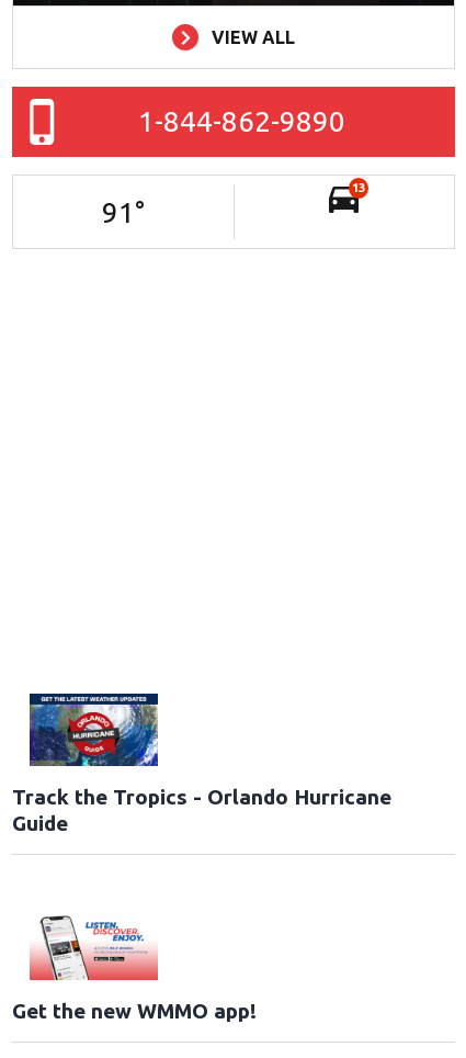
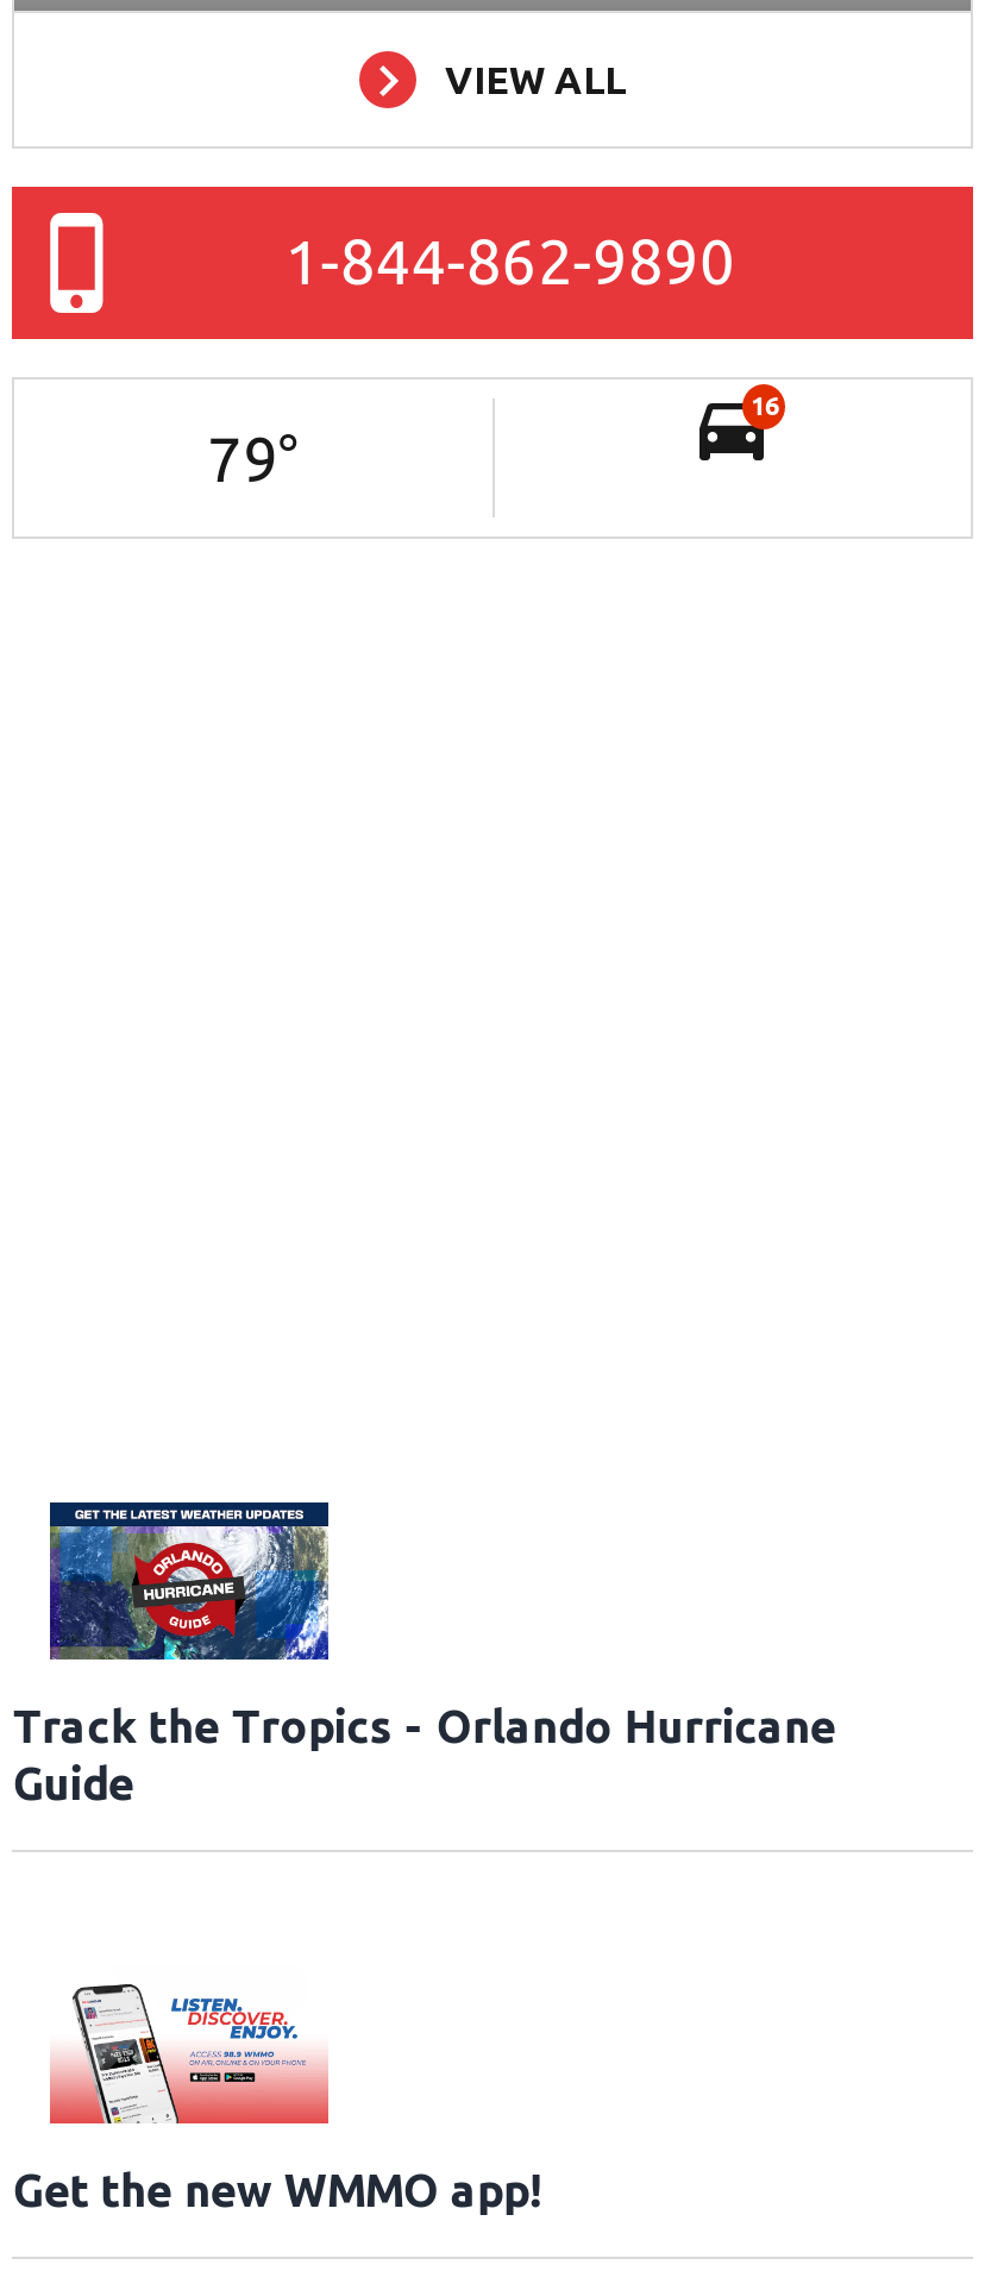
[352,182,366,195] 13 -> [750,391,779,420] 16
[102,196,145,228] 91° -> [207,423,300,492] 79°

